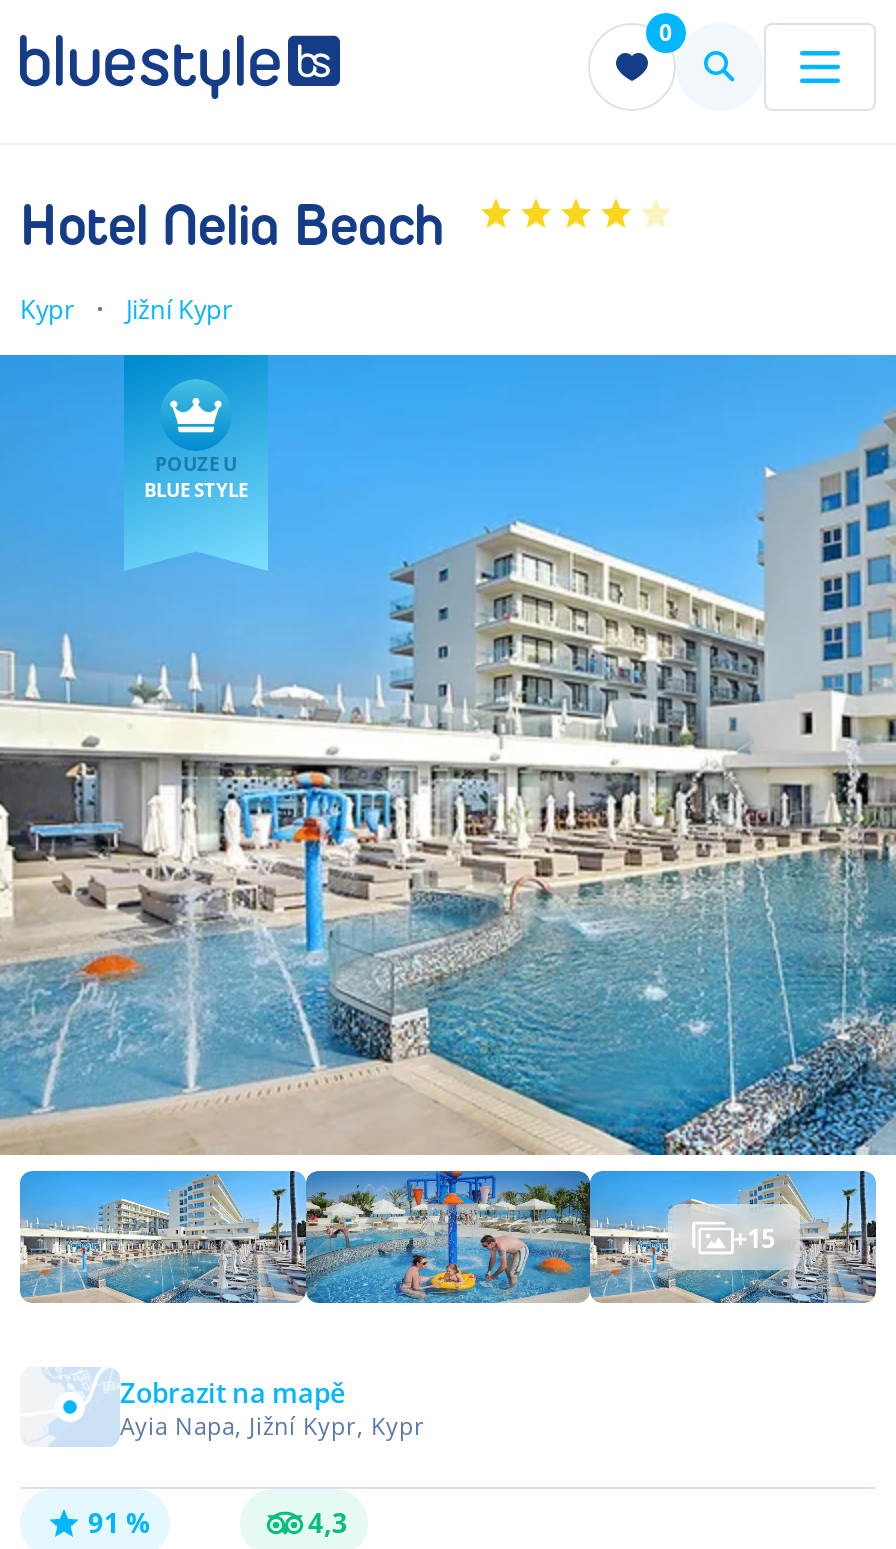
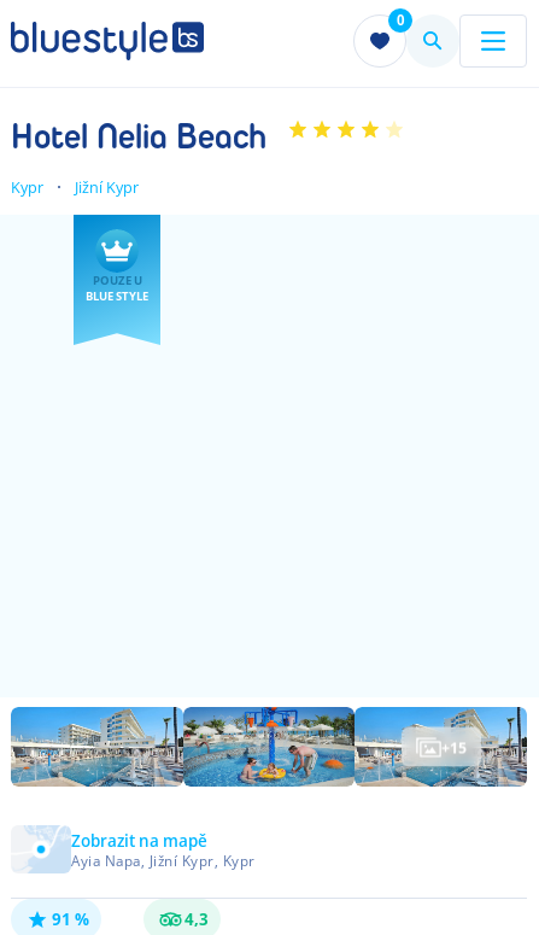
[6,353,890,1157] [image] -> none

